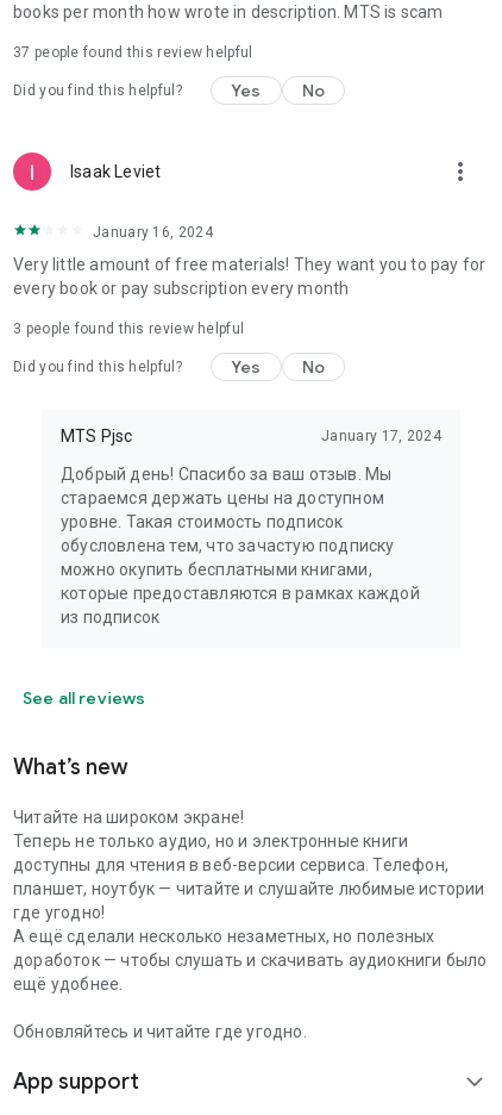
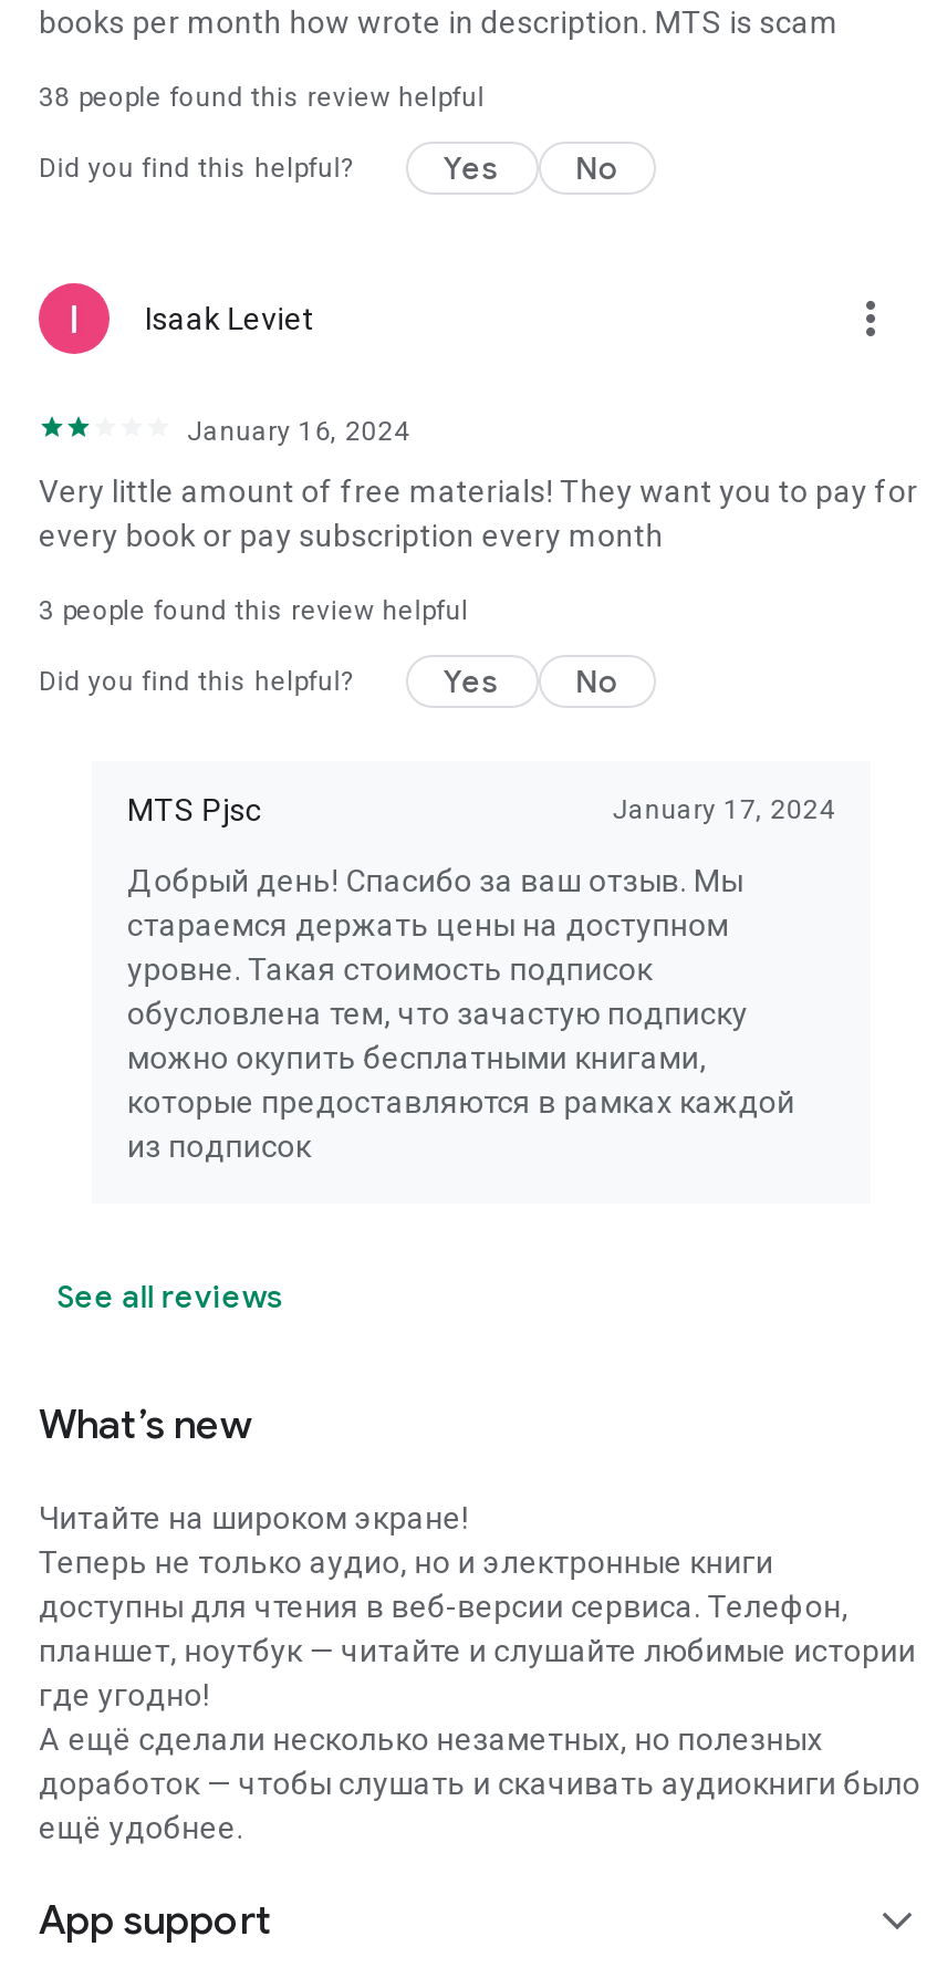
[13,44,253,61] 37 people found this review helpful -> [39,82,485,113] 38 people found this review helpful
[13,1022,307,1041] Обновляйтесь и читайте где угодно. -> none

